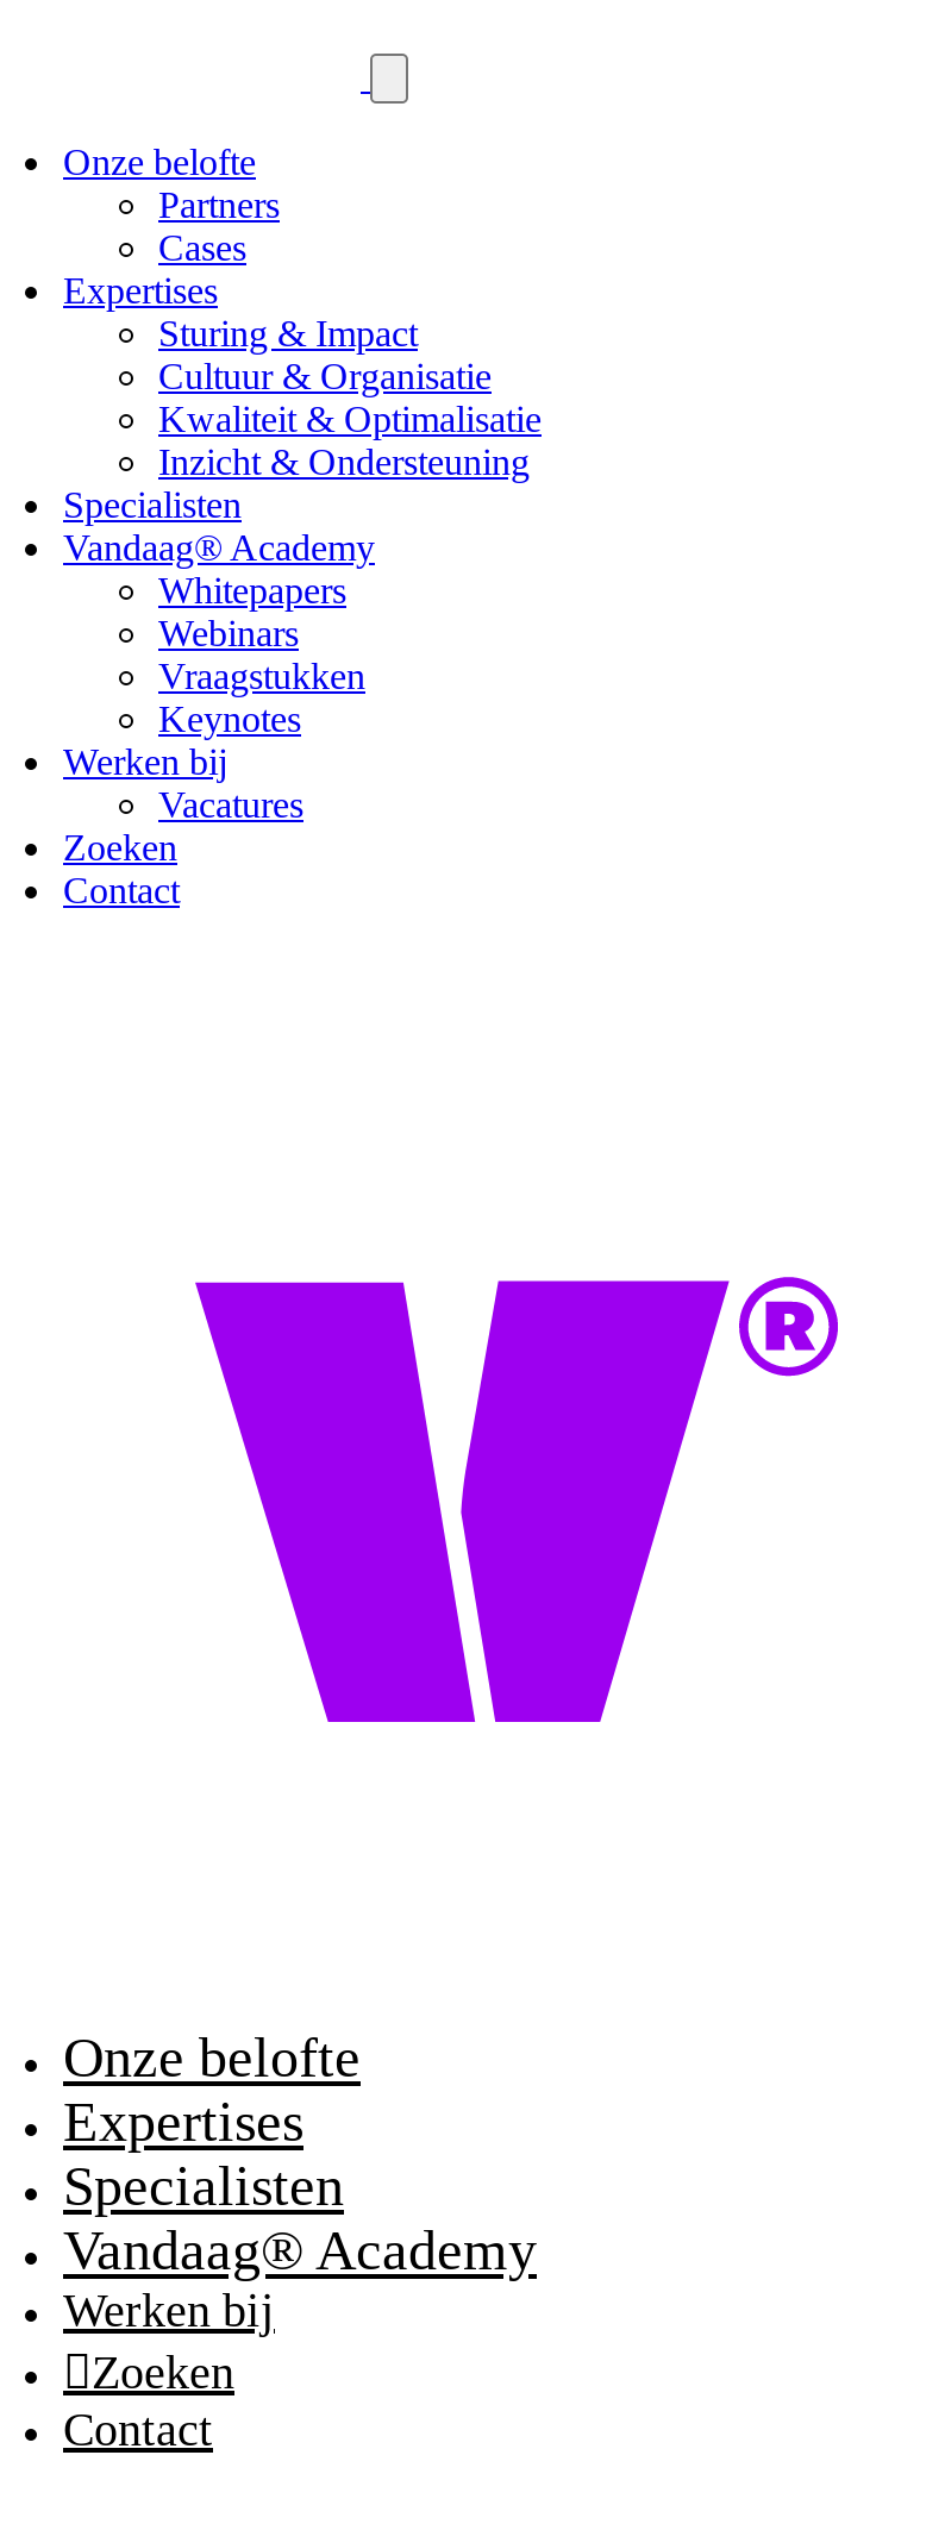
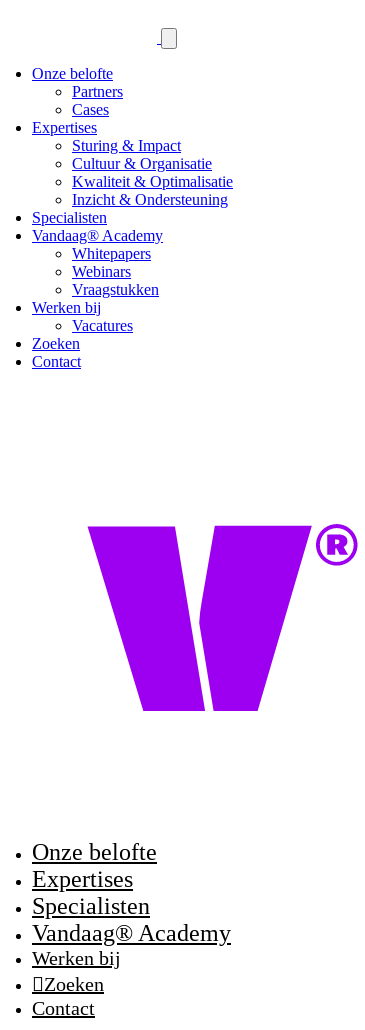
[158,699,301,739] Keynotes -> none

